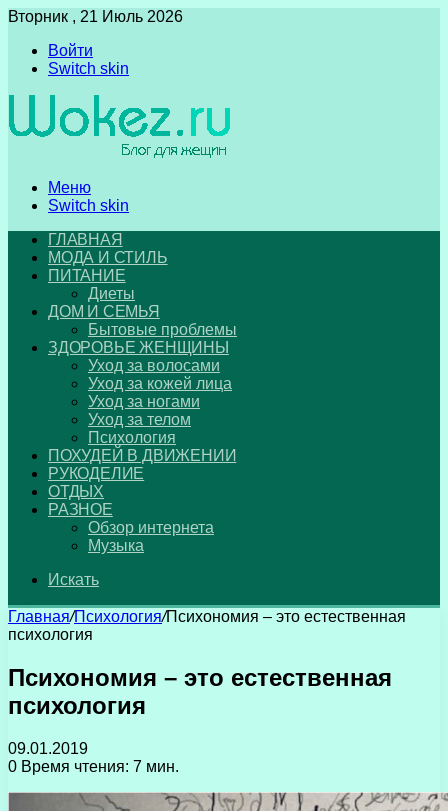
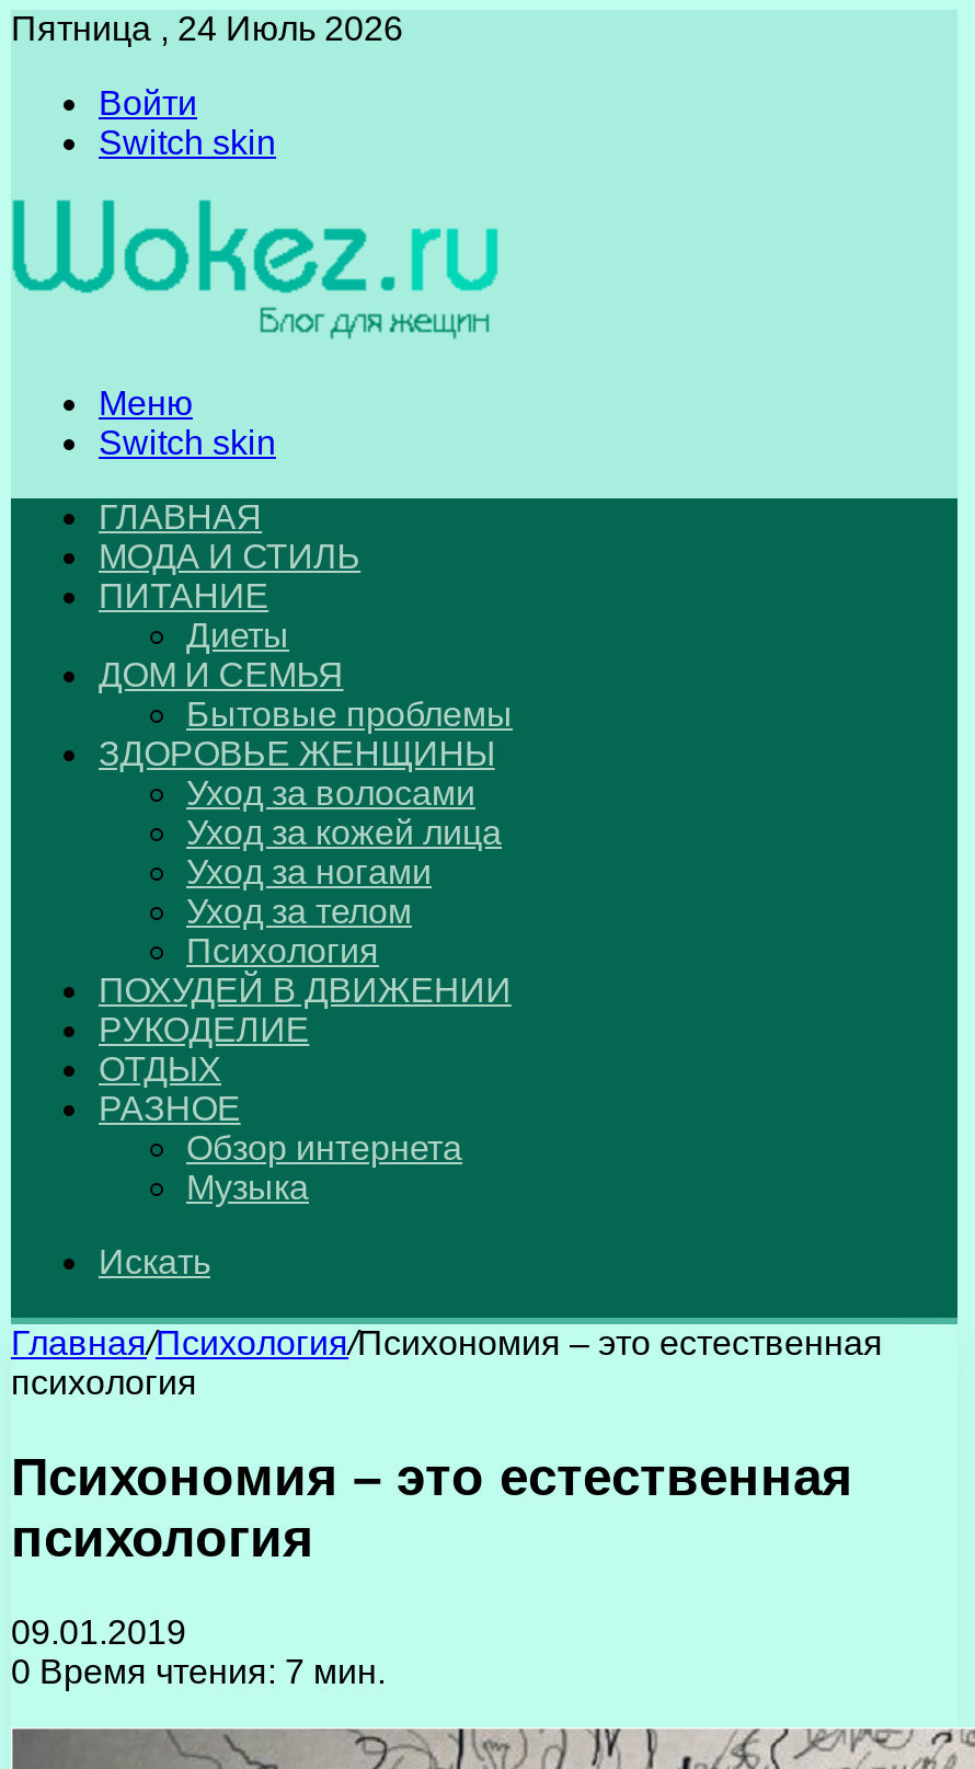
[8,8,183,25] Вторник , 21 Июль 2026 -> [11,10,403,47] Пятница , 24 Июль 2026

